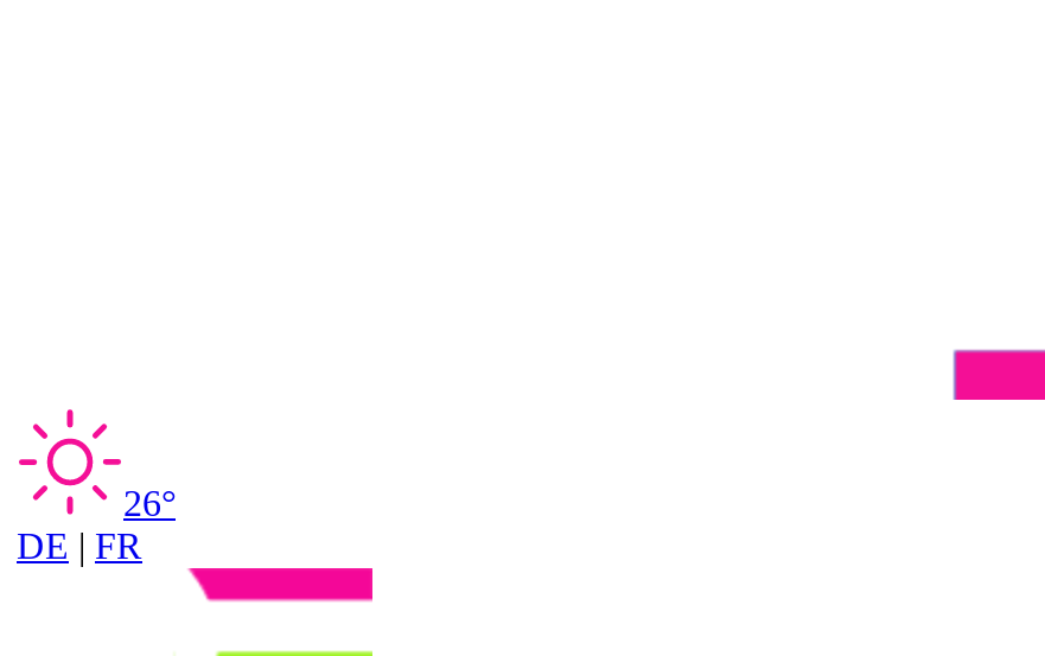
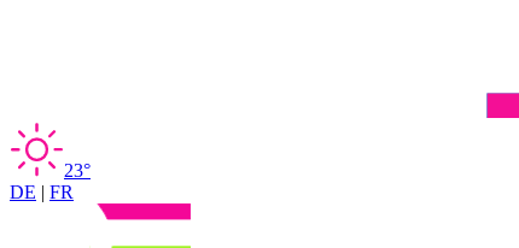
[123,483,176,523] 26° -> [64,160,91,181] 23°

